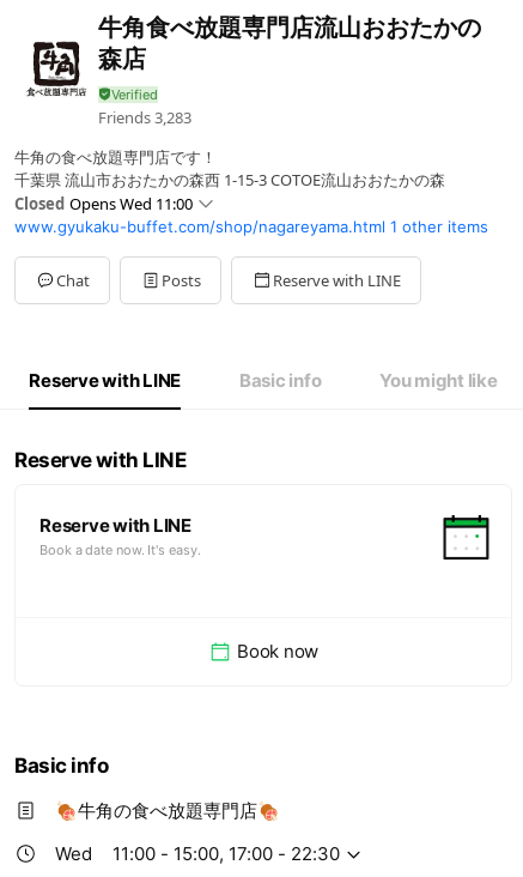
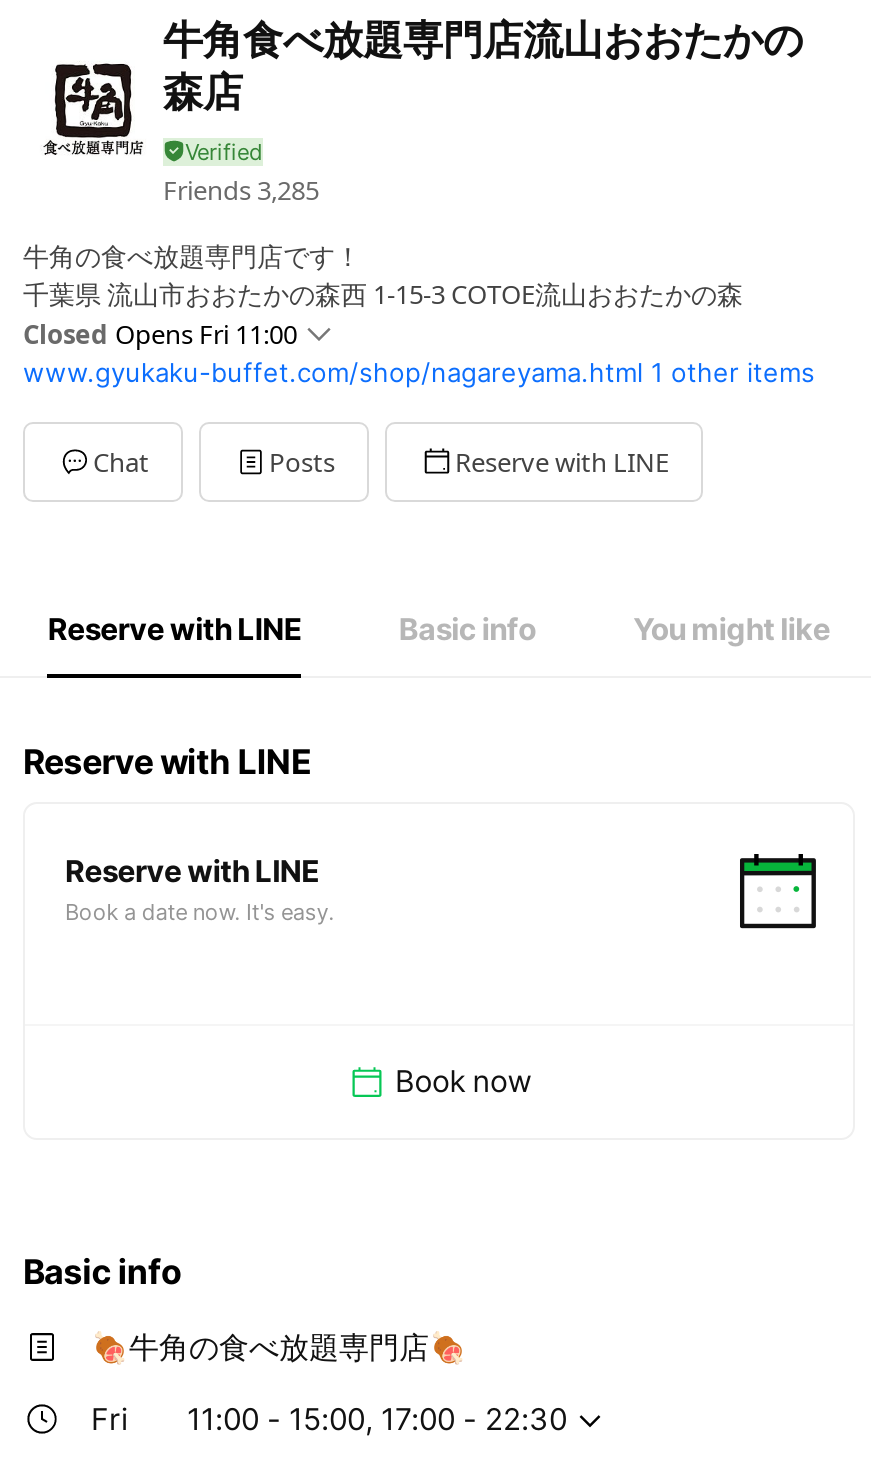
[98,107,191,128] Friends 3,283 -> [163,172,319,208] Friends 3,285
[14,193,193,214] Closed Opens Wed 11:00 -> [23,316,297,352] Closed Opens Fri 11:00
[55,842,92,865] Wed -> [91,1400,129,1438] Fri

